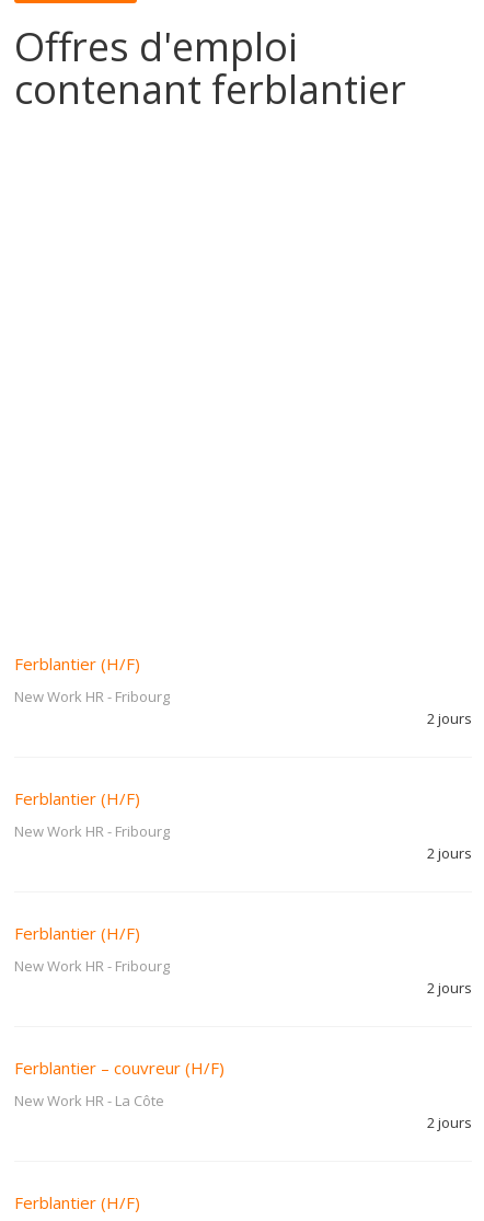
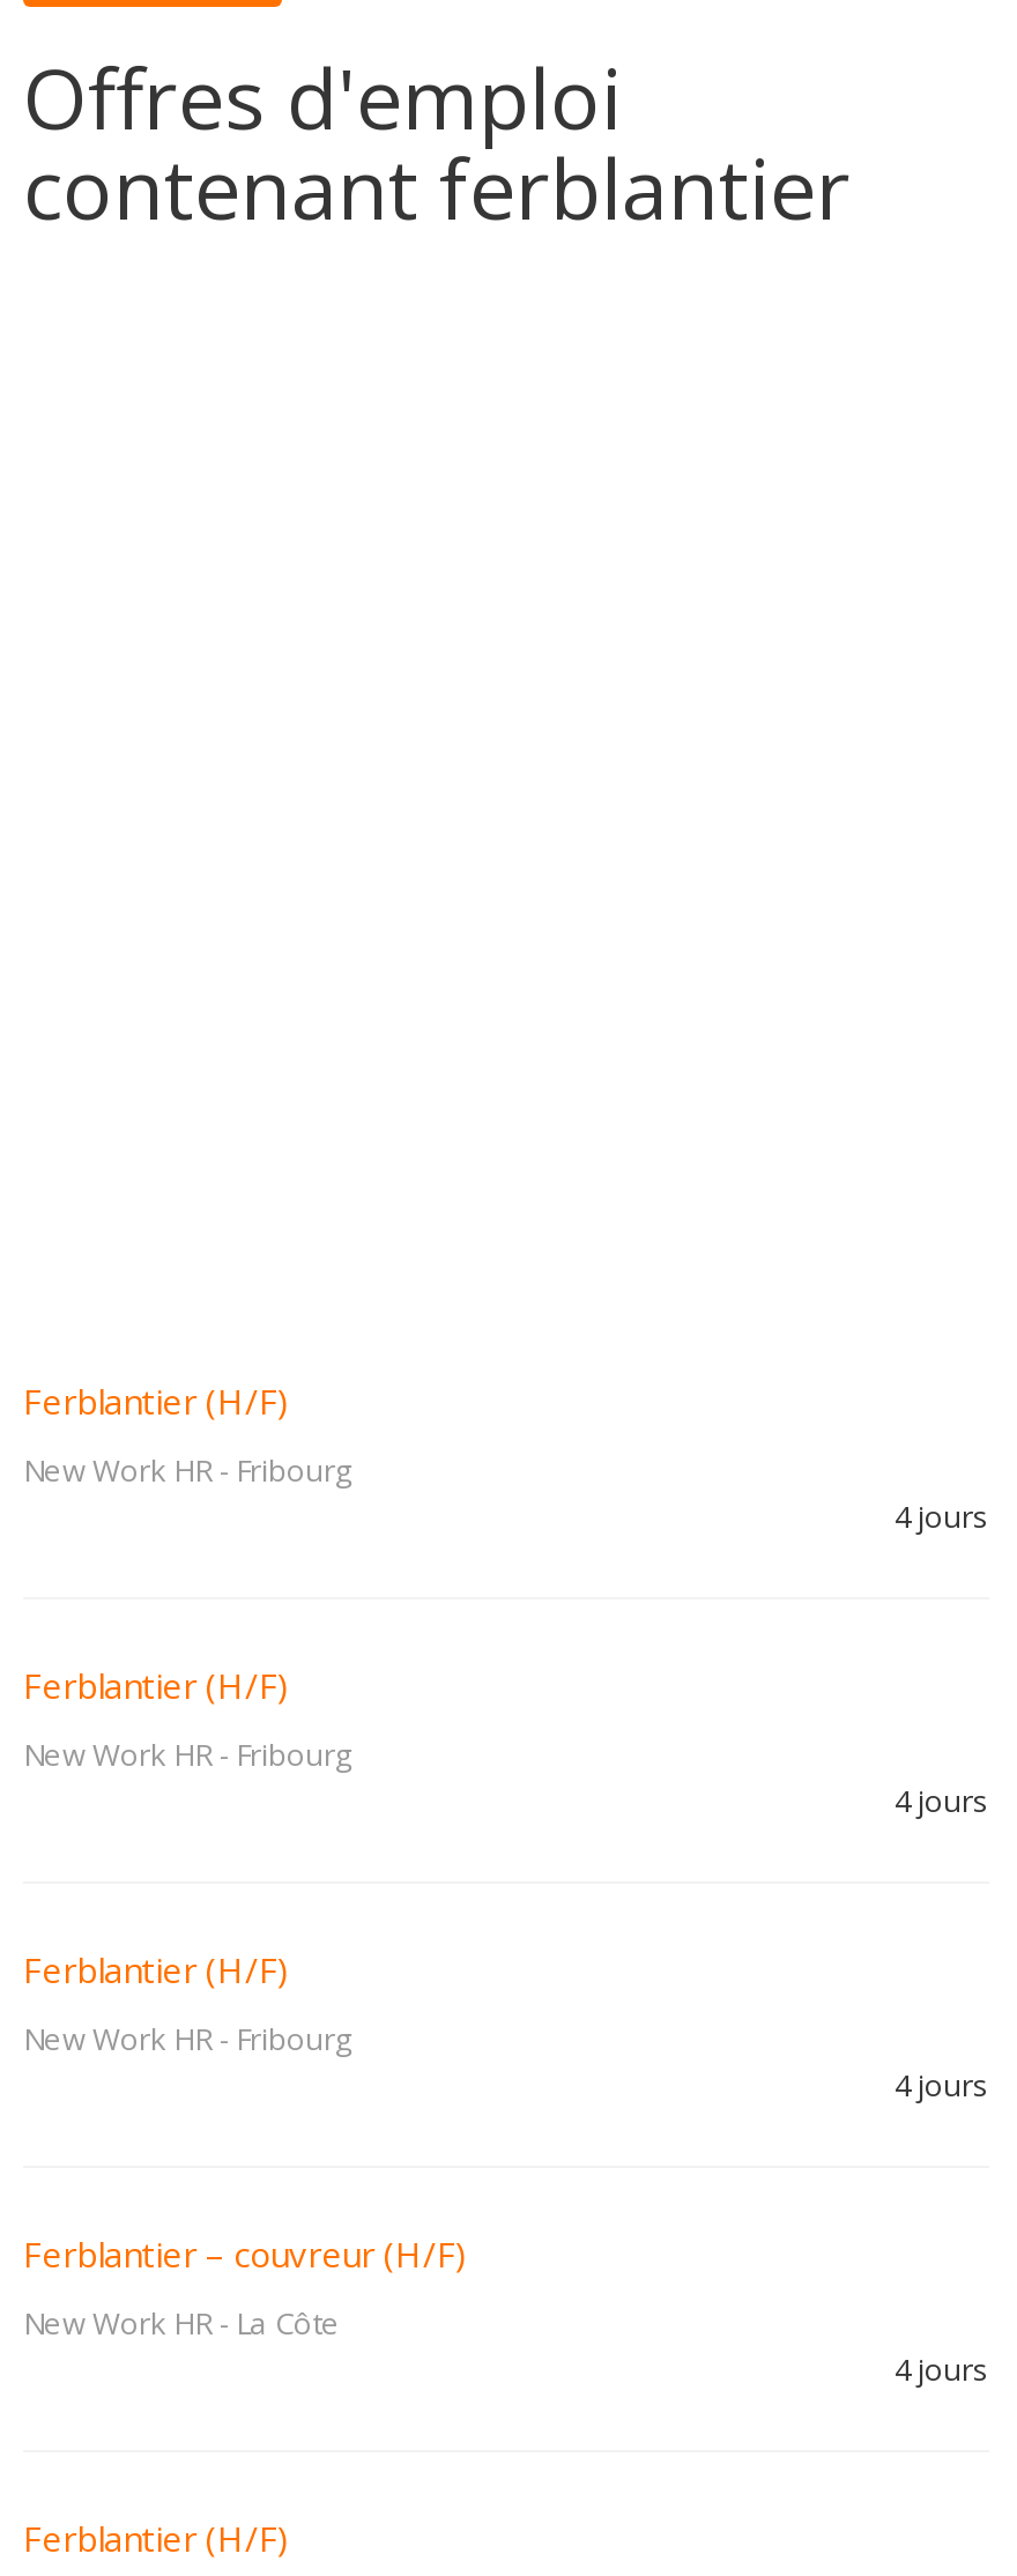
[427,709,472,728] 2 jours -> [894,1495,989,1537] 4 jours
[427,843,472,863] 2 jours -> [894,1780,989,1821] 4 jours
[427,978,472,998] 2 jours -> [894,2064,989,2106] 4 jours
[427,1113,472,1132] 2 jours -> [894,2348,989,2390] 4 jours

